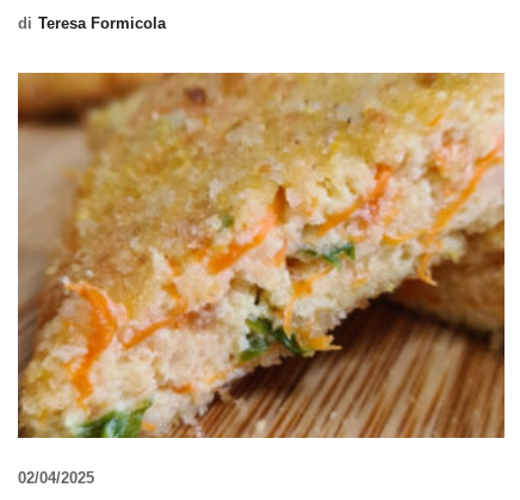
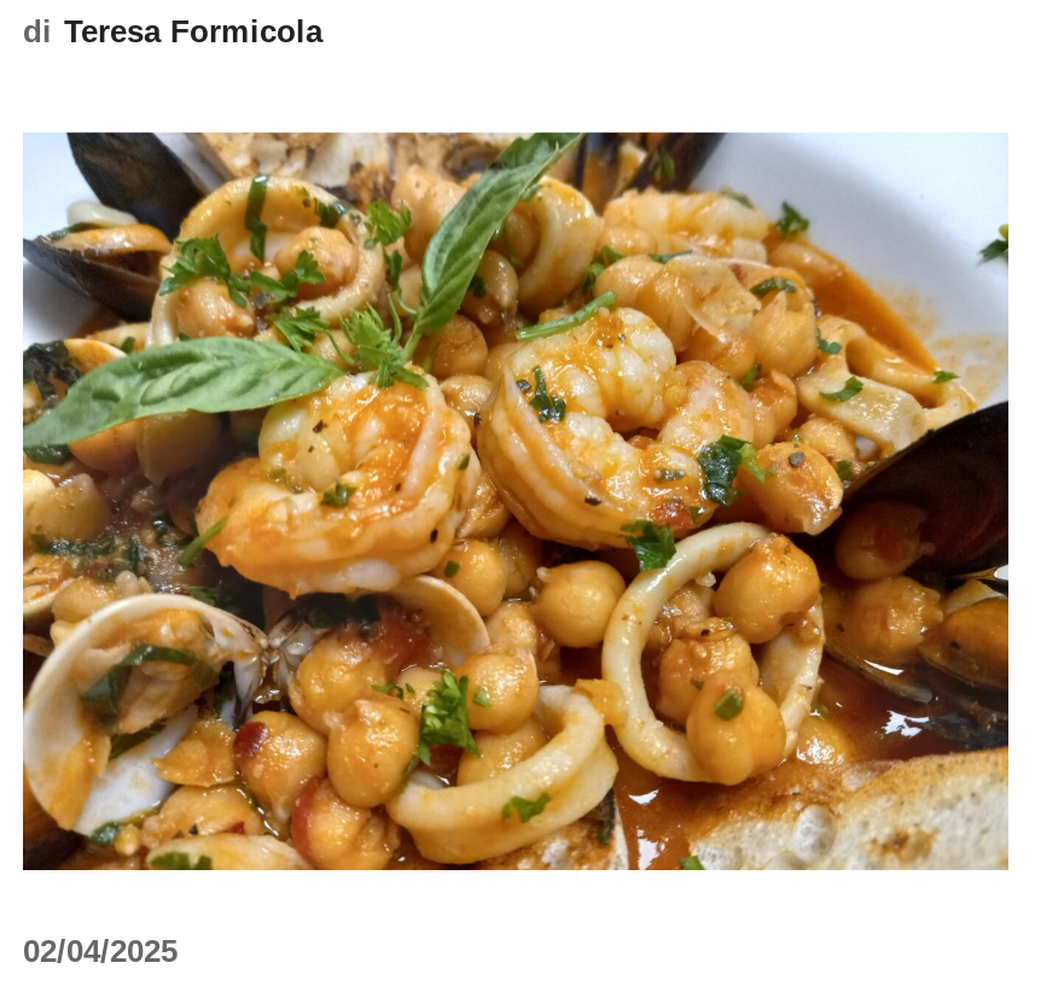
[17,72,506,439] [image] -> [23,129,1011,873] [image]

